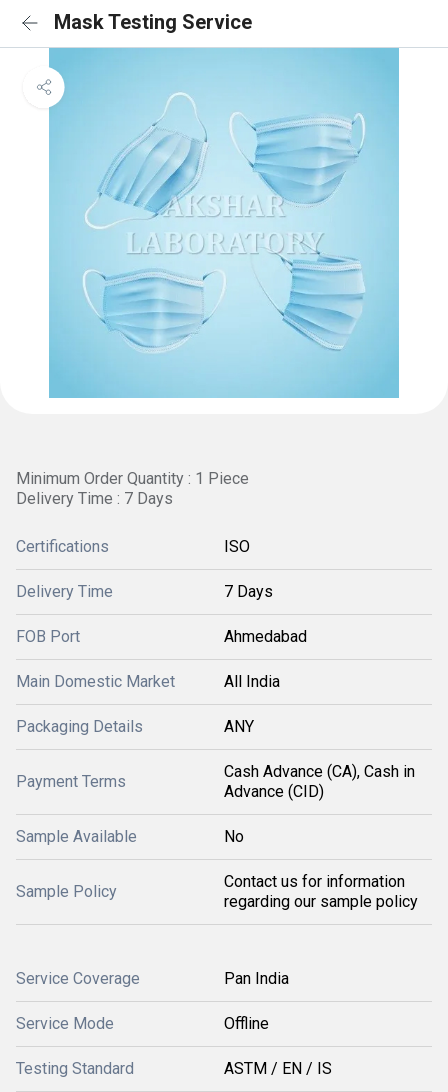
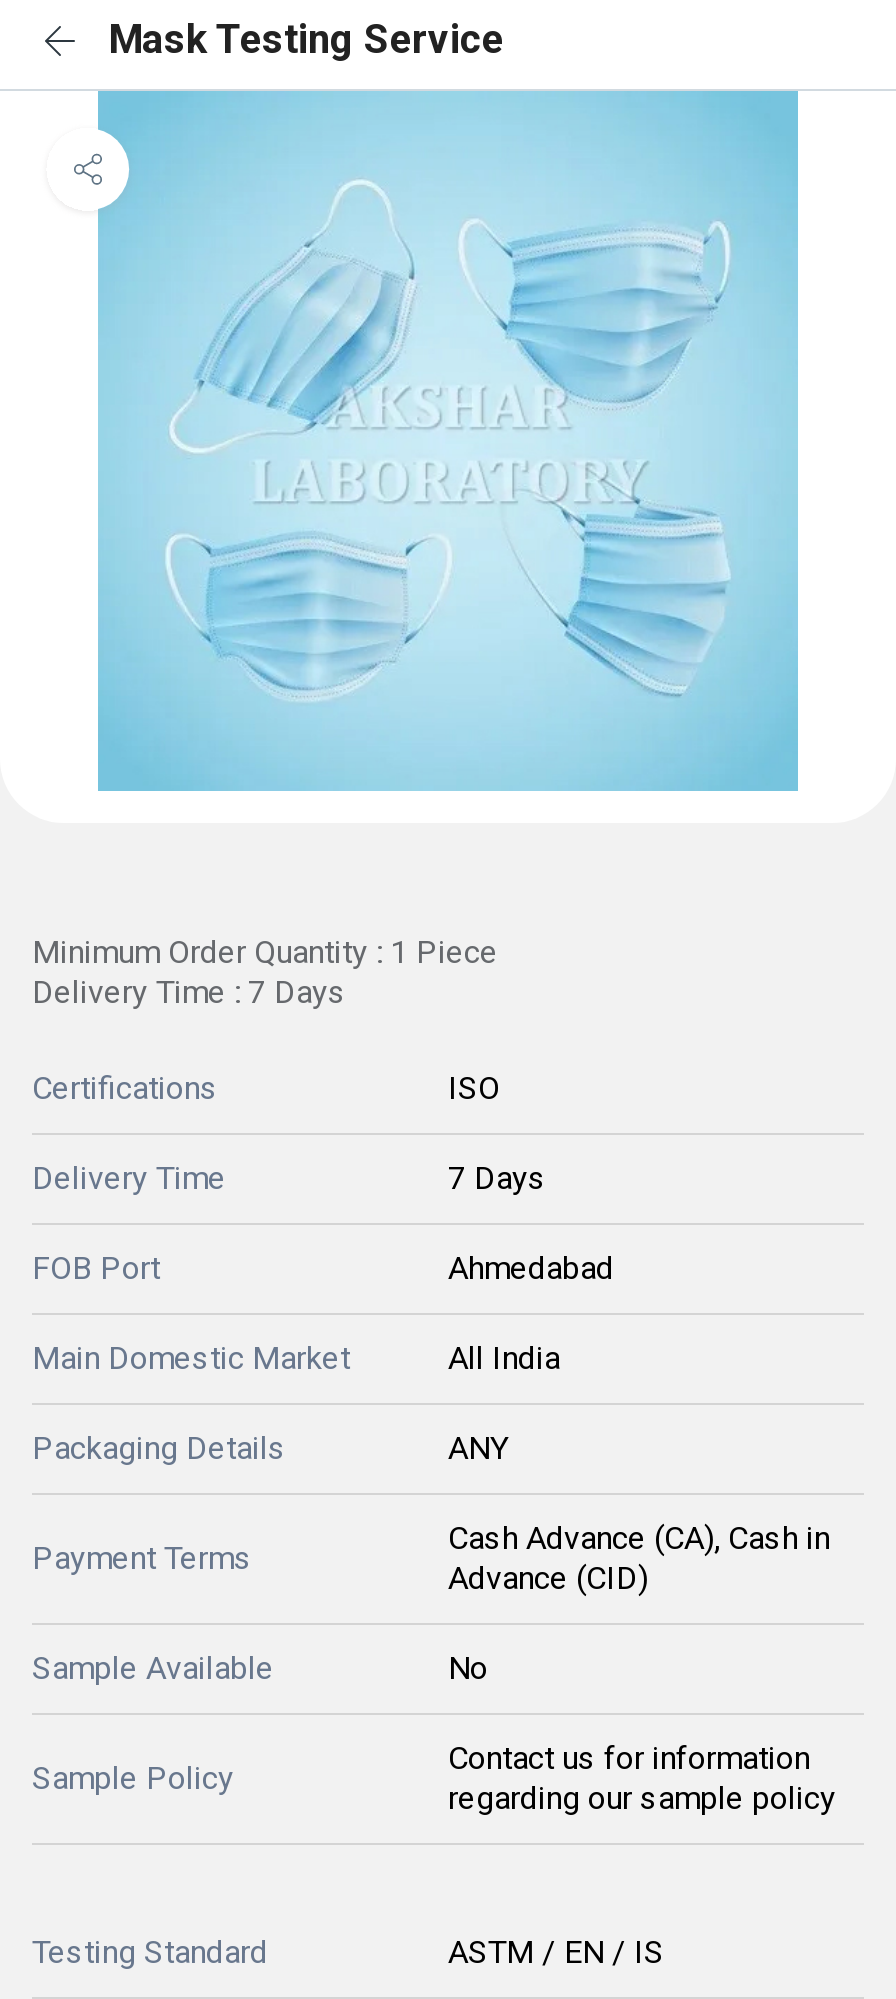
[16,969,289,1033] Service Coverage | Pan India | Service Mode | Offline -> none

